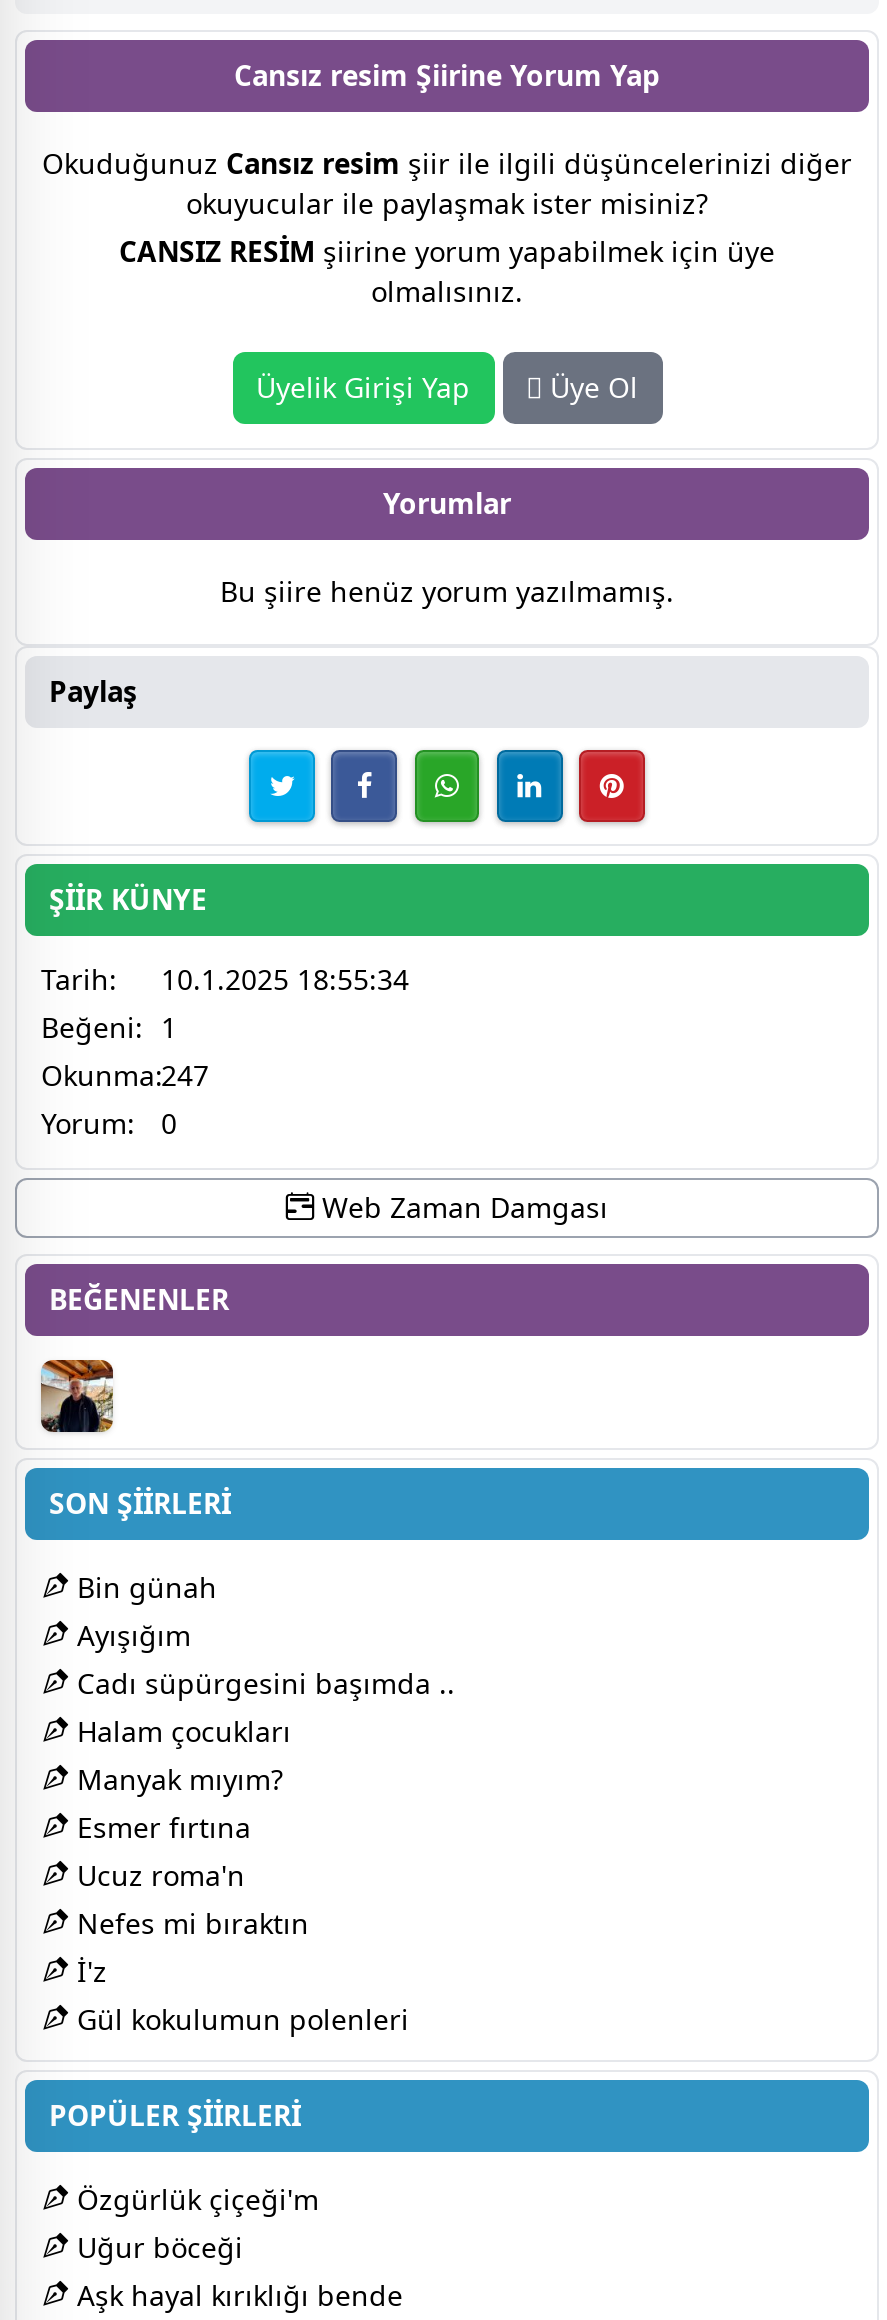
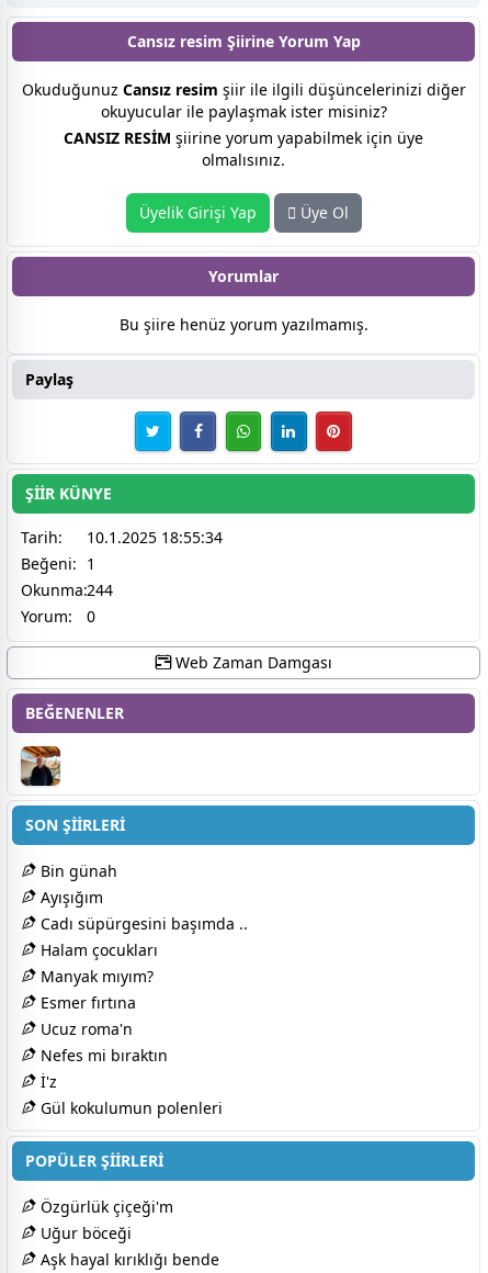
[41,1055,209,1093] Okunma:247 -> [21,579,113,600] Okunma:244

